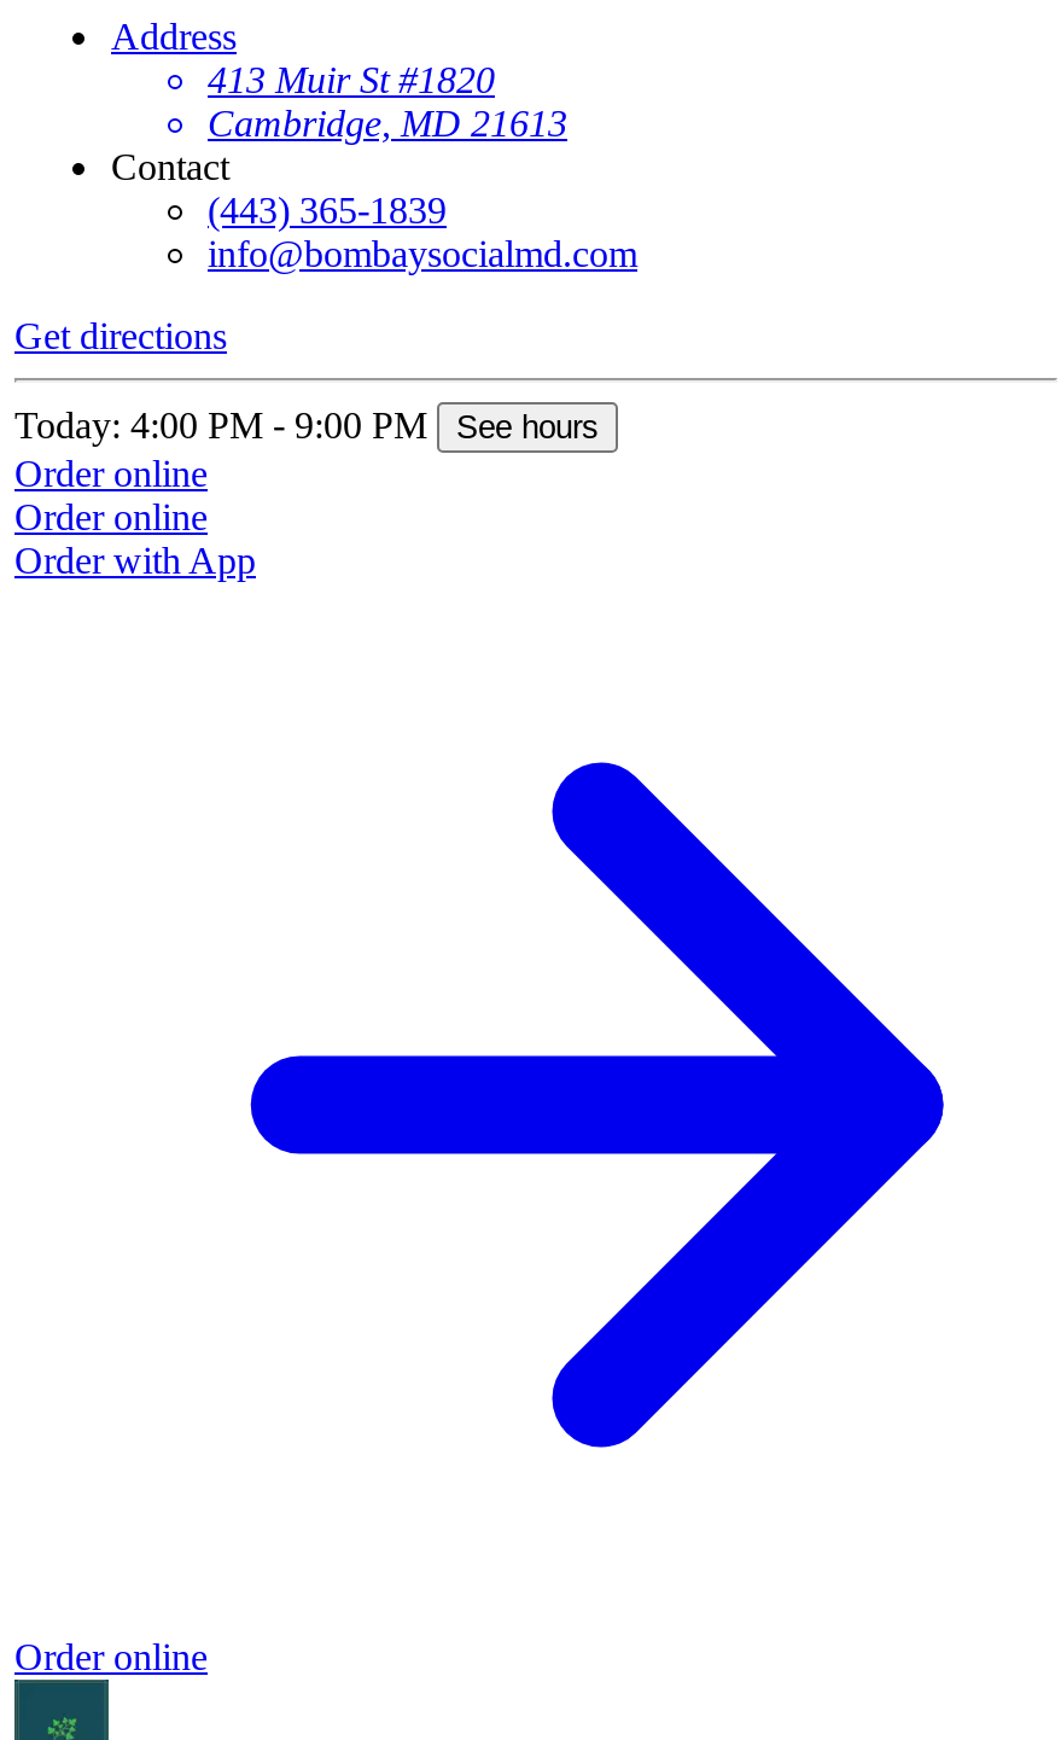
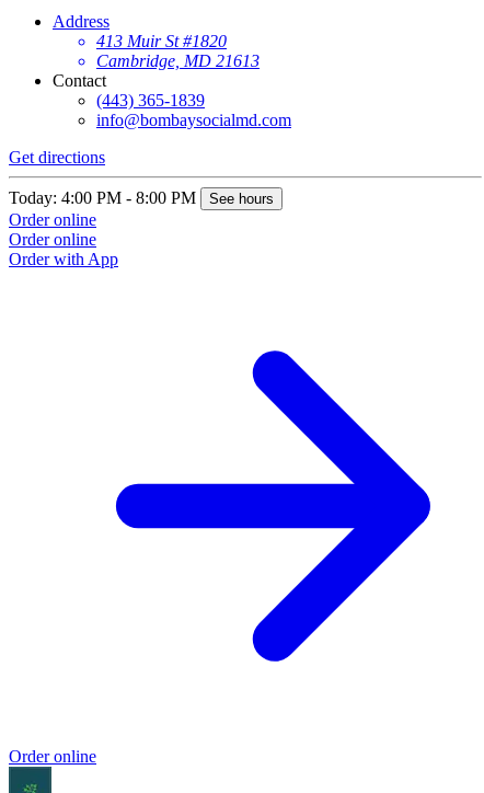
[14,406,599,447] Today: 4:00 PM - 9:00 PM See hours -> [9,188,274,207] Today: 4:00 PM - 8:00 PM See hours

